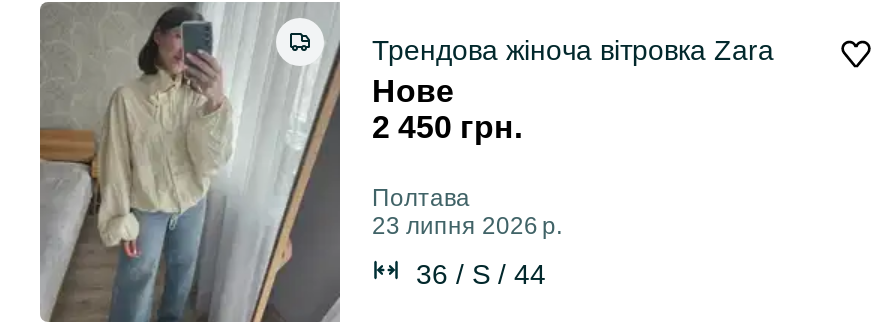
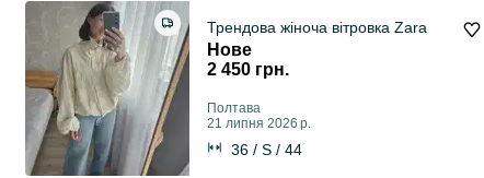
[372,213,562,241] 23 липня 2026 р. -> [207,116,311,131] 21 липня 2026 р.

